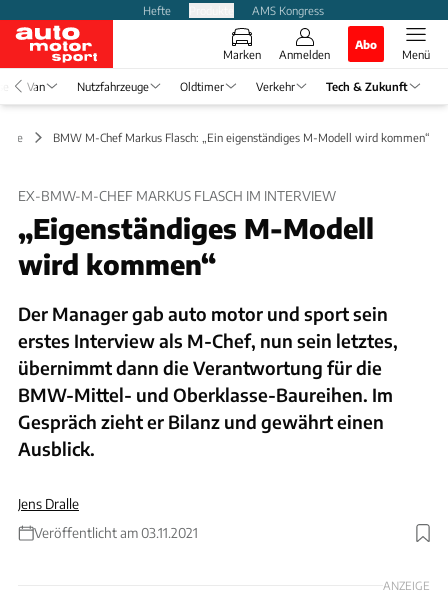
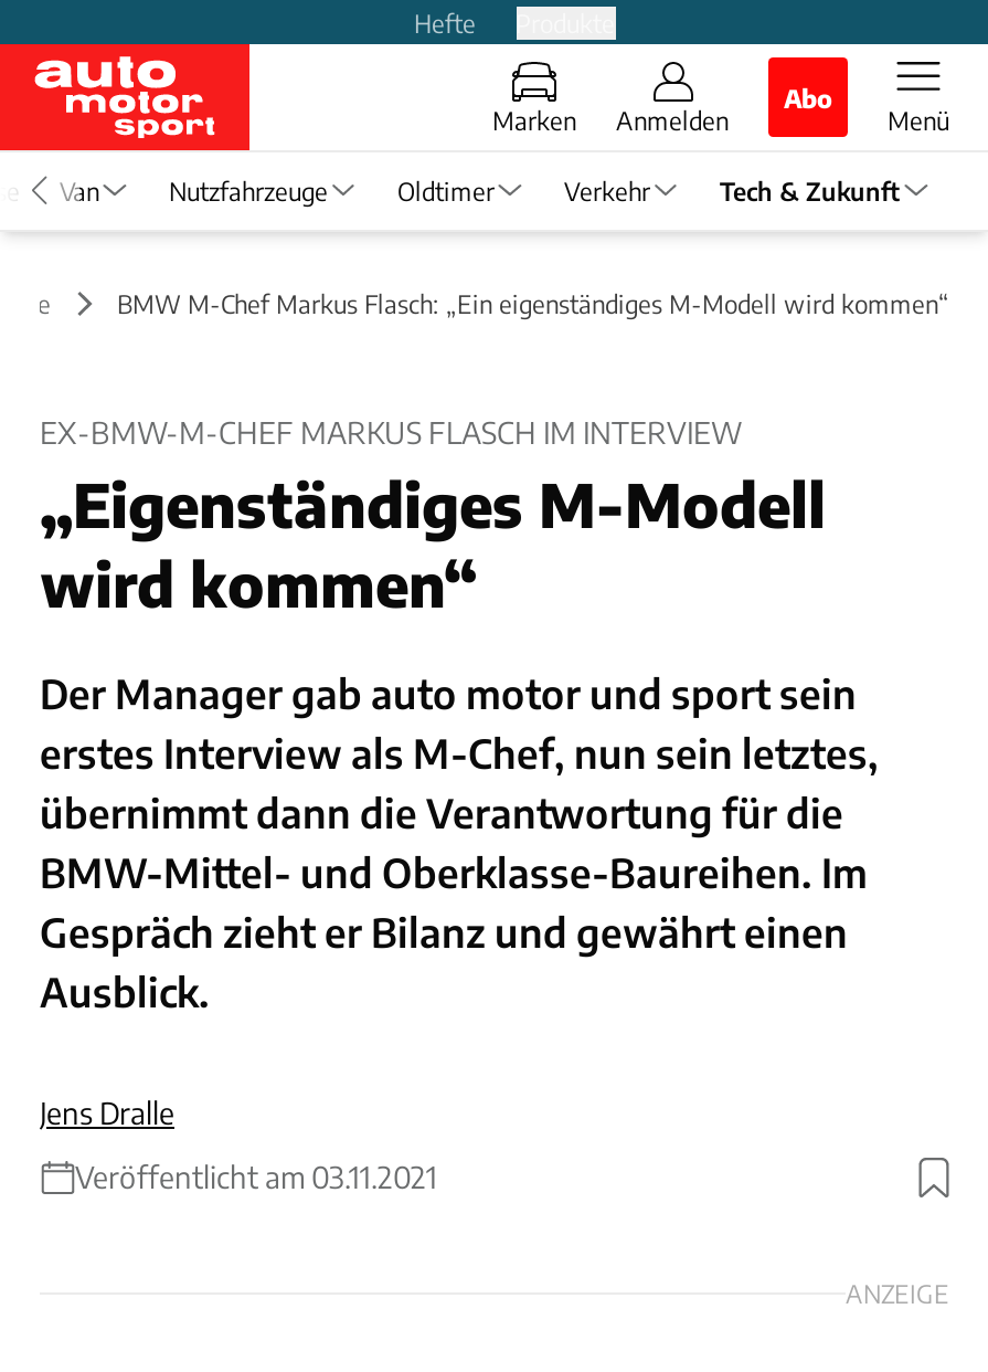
[251,2,323,16] AMS Kongress -> none

